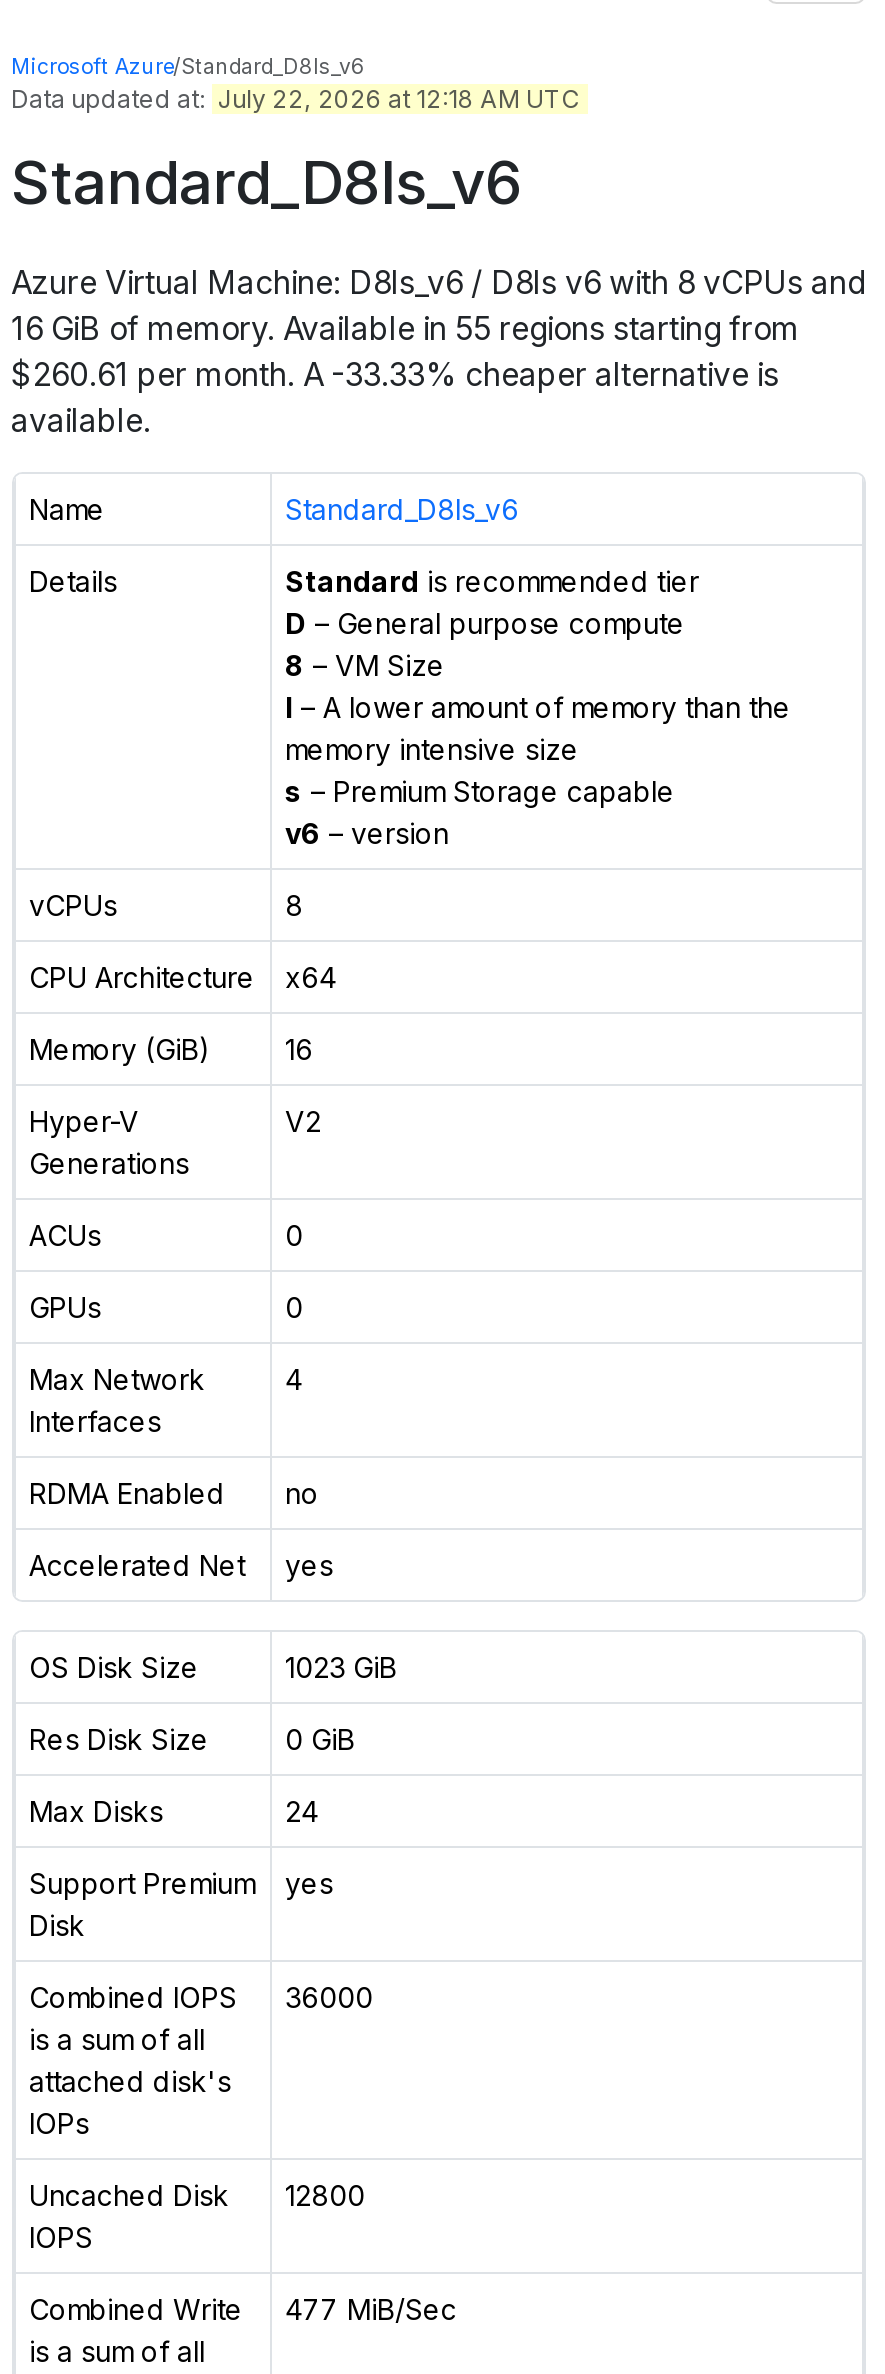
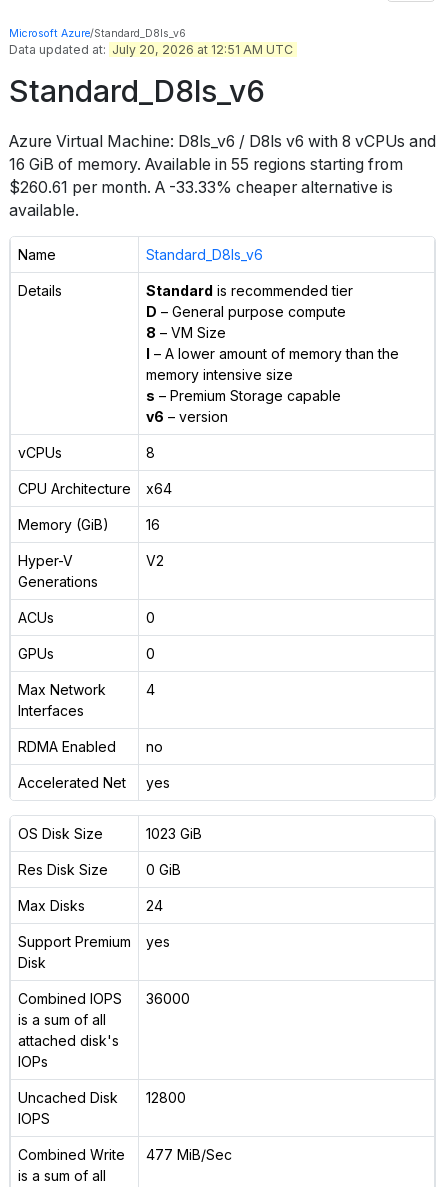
[11,84,580,114] Data updated at: July 22, 2026 at 12:18 AM UTC -> [8,42,293,57] Data updated at: July 20, 2026 at 12:51 AM UTC

